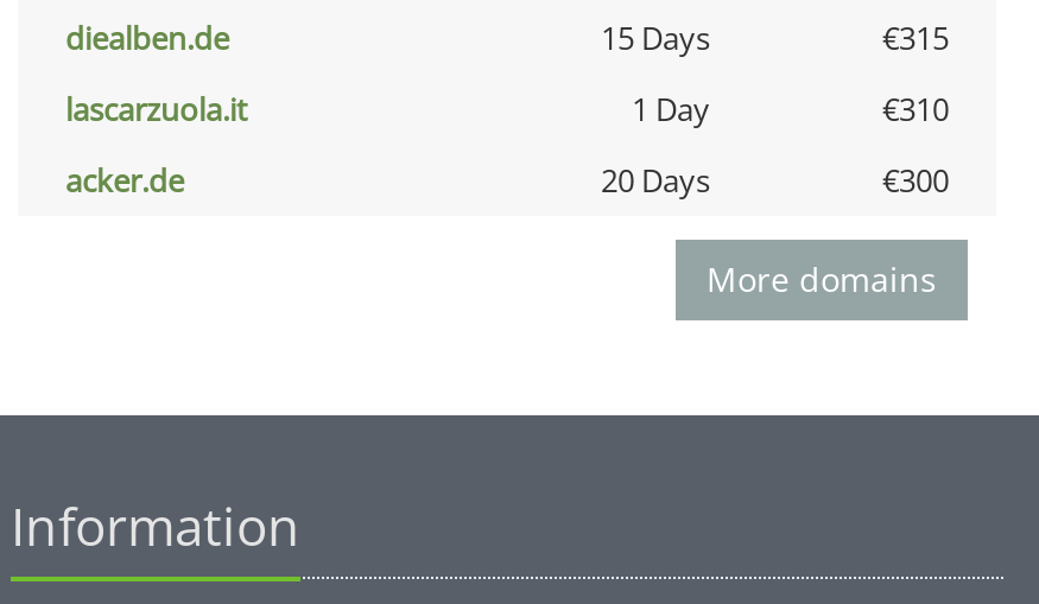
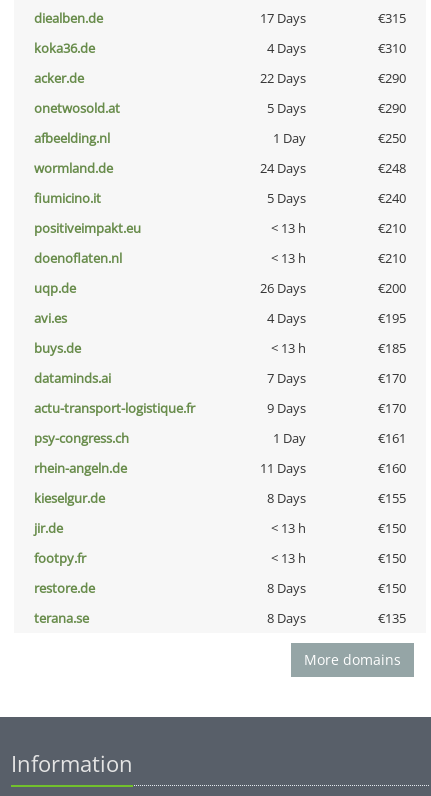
[601,17,710,59] 15 Days -> [259,9,305,27] 17 Days
[65,88,710,131] lascarzuola.it | 1 Day -> [34,39,305,57] koka36.de | 4 Days
[601,159,949,202] 20 Days | €300 -> [34,69,406,627] 22 Days | €290 | onetwosold.at | 5 Days | €290 | afbeelding.nl | 1 Day | €250 | wormland.de | 24 Days | €248 | fiumicino.it | 5 Days | €240 | positiveimpakt.eu | < 13 h | €210 | doenoflaten.nl | < 13 h | €210 | uqp.de | 26 Days | €200 | avi.es | 4 Days | €195 | buys.de | < 13 h | €185 | dataminds.ai | 7 Days | €170 | actu-transport-logistique.fr | 9 Days | €170 | psy-congress.ch | 1 Day | €161 | rhein-angeln.de | 11 Days | €160 | kieselgur.de | 8 Days | €155 | jir.de | < 13 h | €150 | footpy.fr | < 13 h | €150 | restore.de | 8 Days | €150 | terana.se | 8 Days | €135

